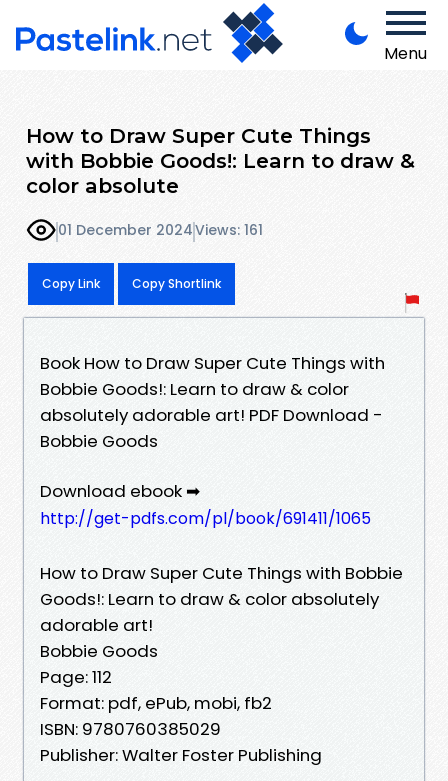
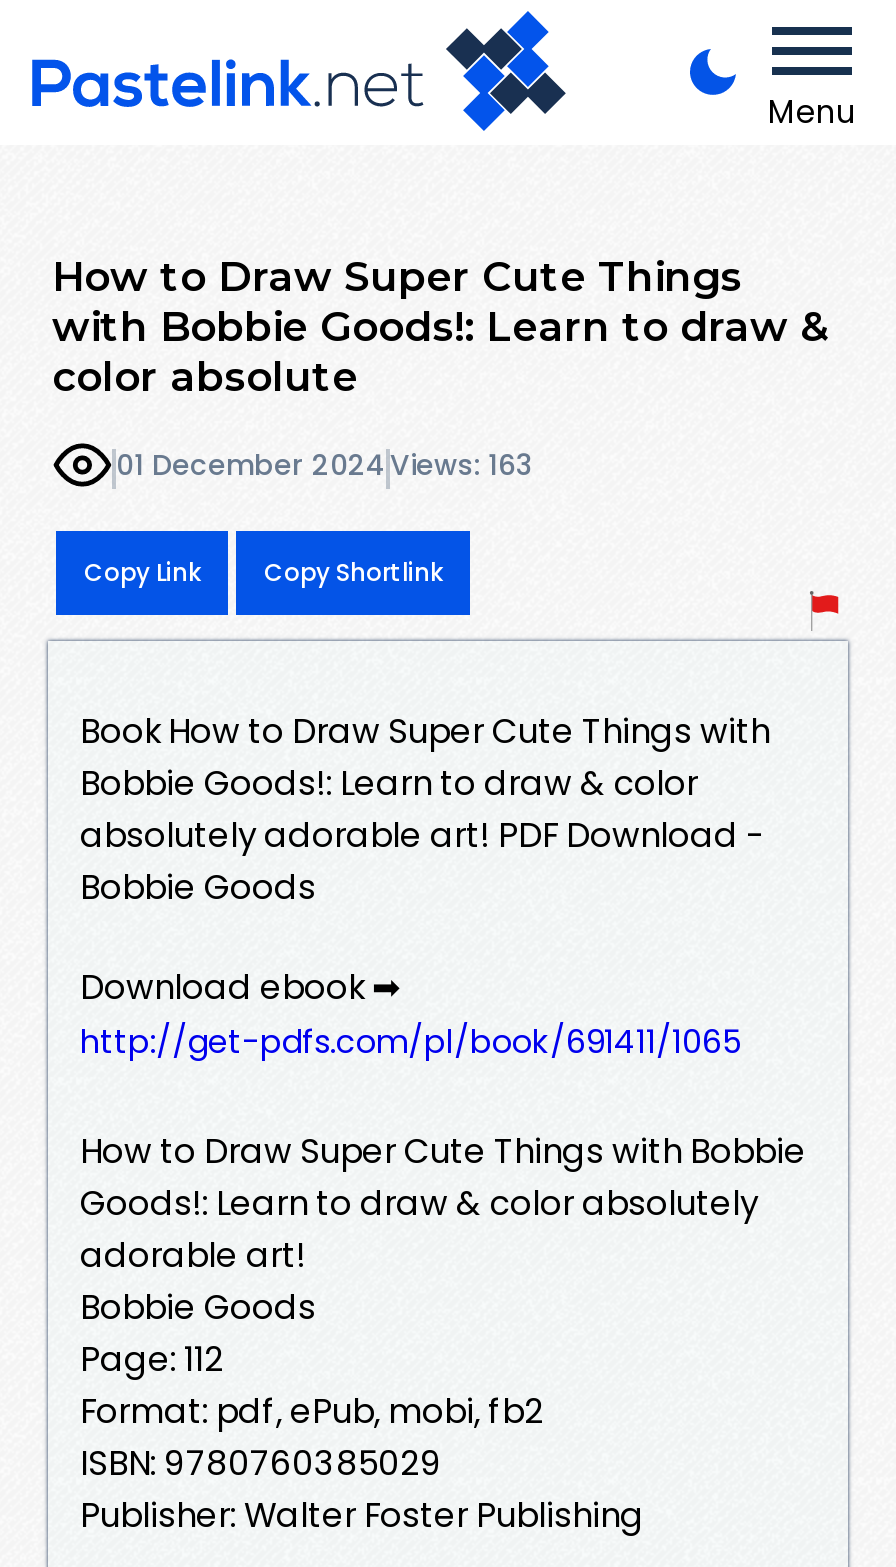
[58,220,263,240] 01 December 2024 Views: 161 -> [116,446,534,486] 01 December 2024 Views: 163

